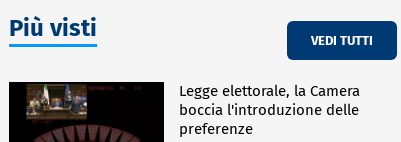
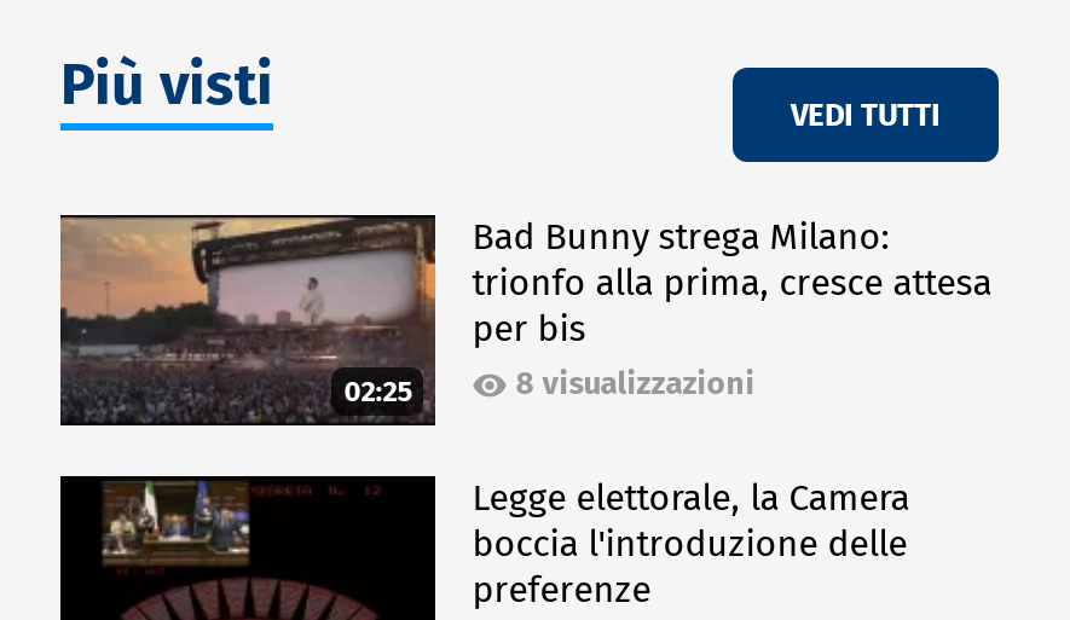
none -> [58,215,438,430] [image] | 02:25
none -> [472,216,992,402] Bad Bunny strega Milano: | trionfo alla prima, cresce attesa | per bis | 8 visualizzazioni

